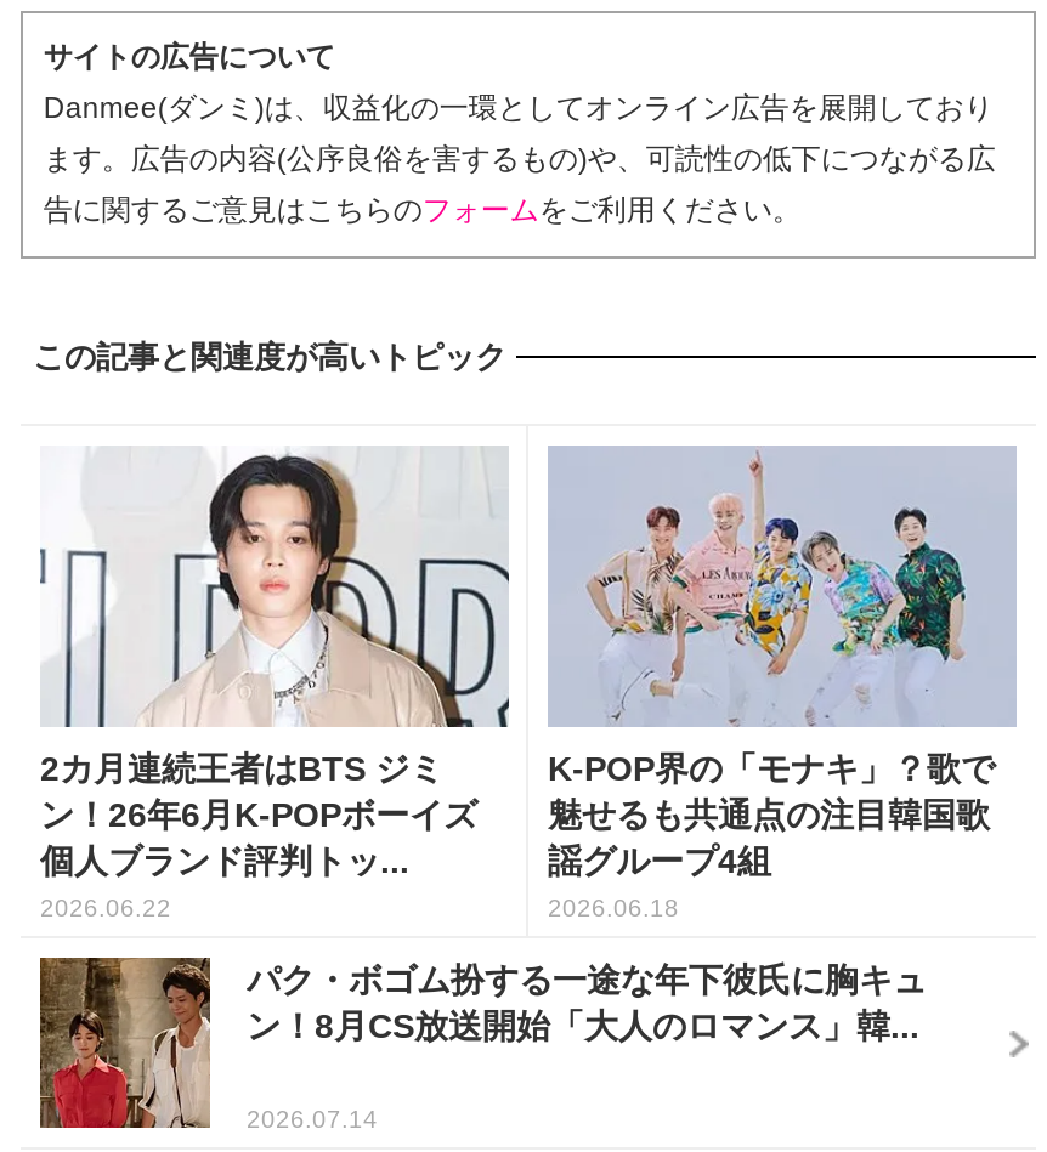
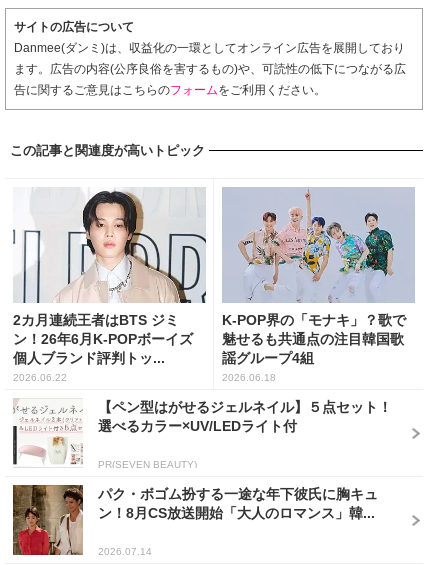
none -> [13,399,392,470] [image] | 【ペン型はがせるジェルネイル】５点セット！ | 選べるカラー×UV/LEDライト付 | PR(SEVEN BEAUTY)

